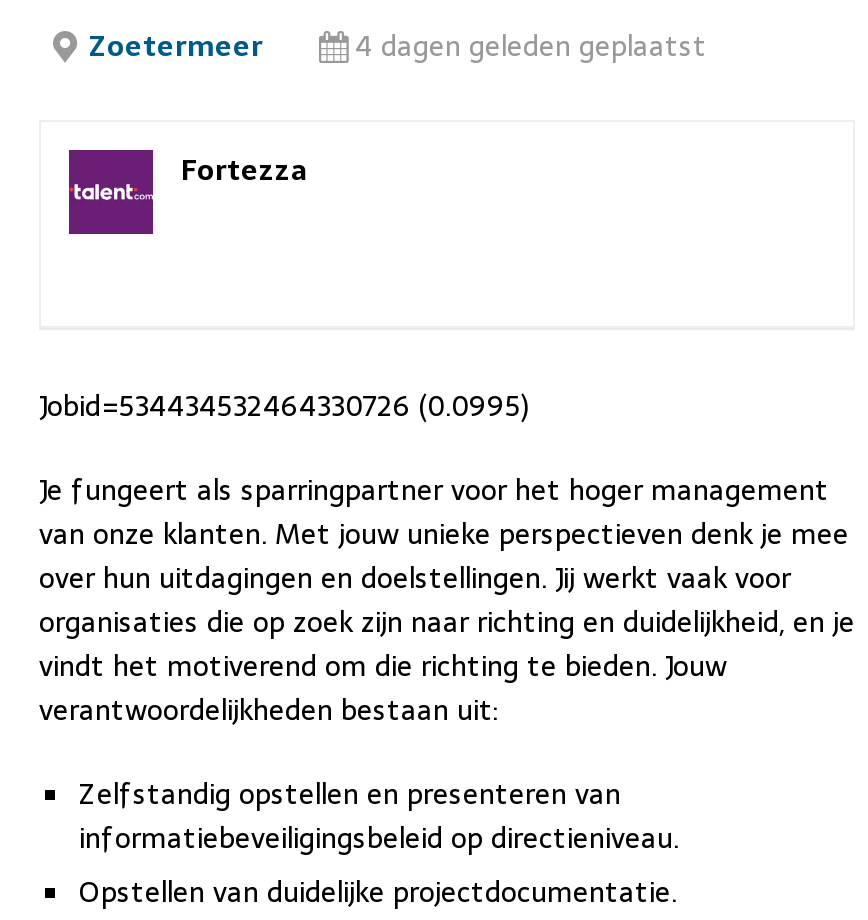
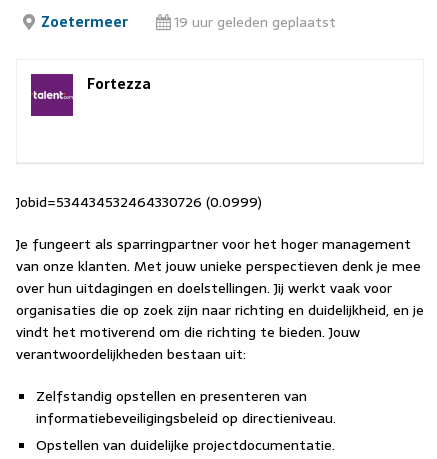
[355,24,707,68] 4 dagen geleden geplaatst -> [174,11,336,33] 19 uur geleden geplaatst
[39,384,529,428] Jobid=534434532464330726 (0.0995) -> [16,191,262,213] Jobid=534434532464330726 (0.0999)

